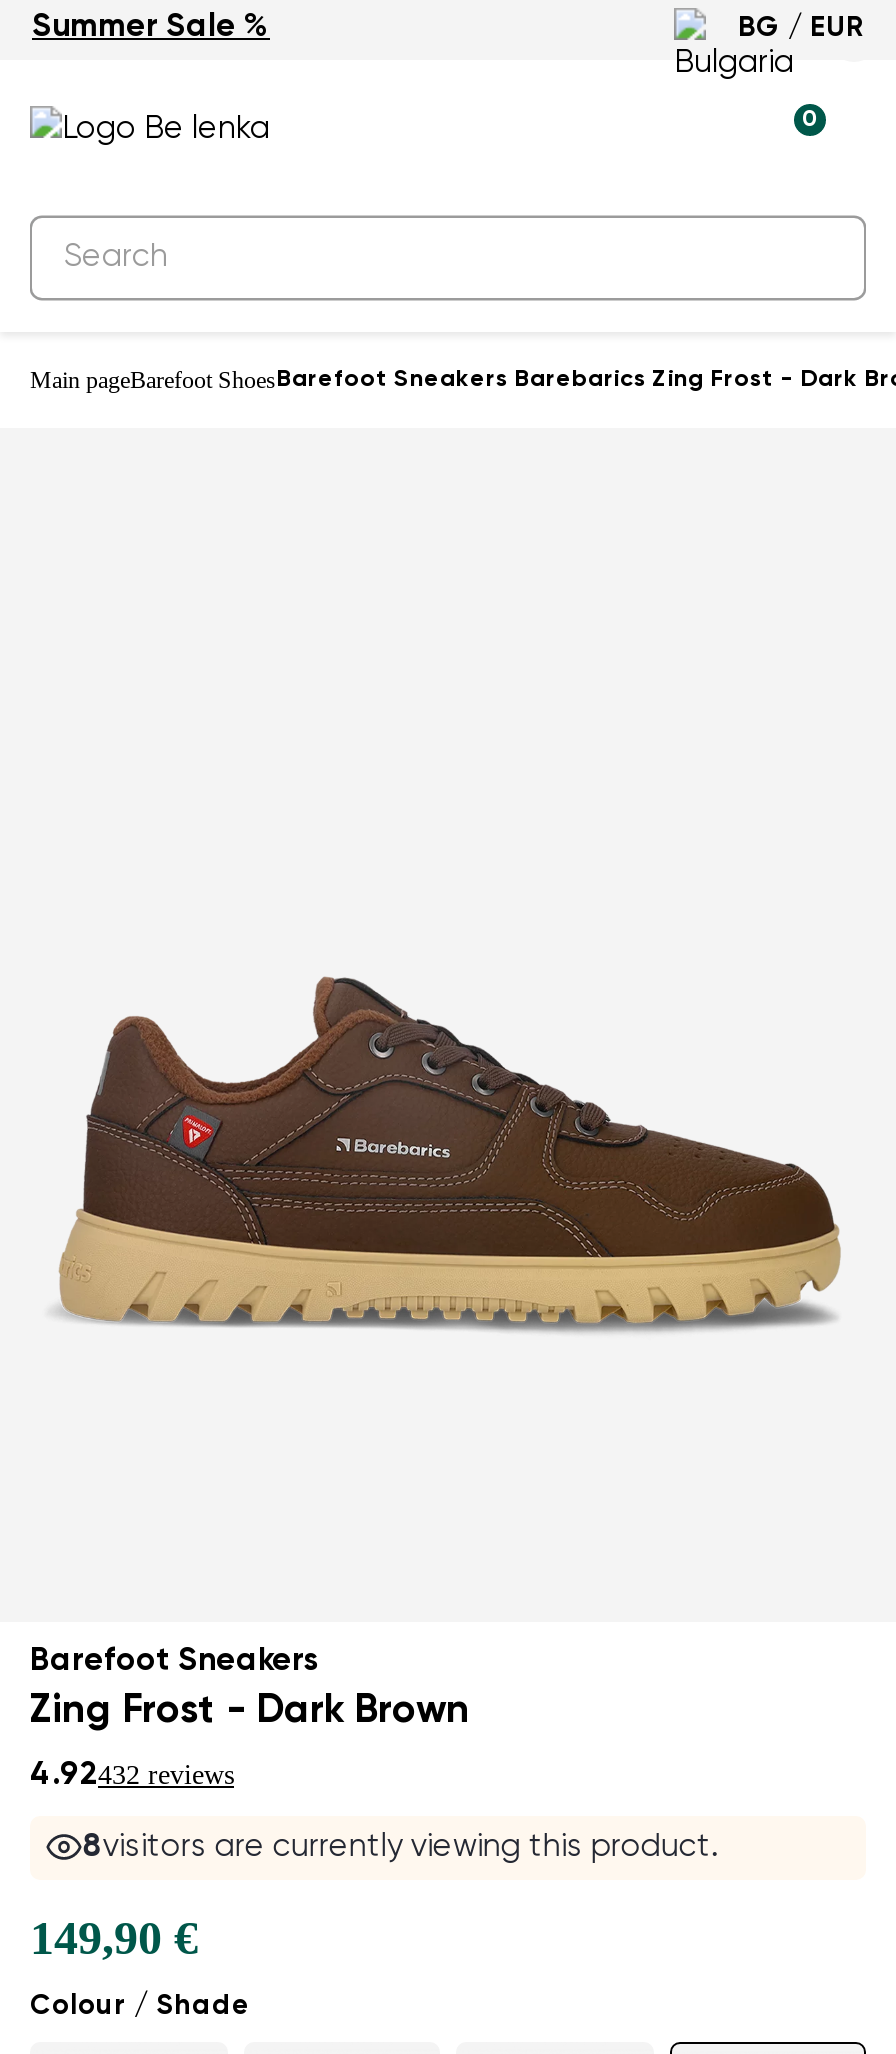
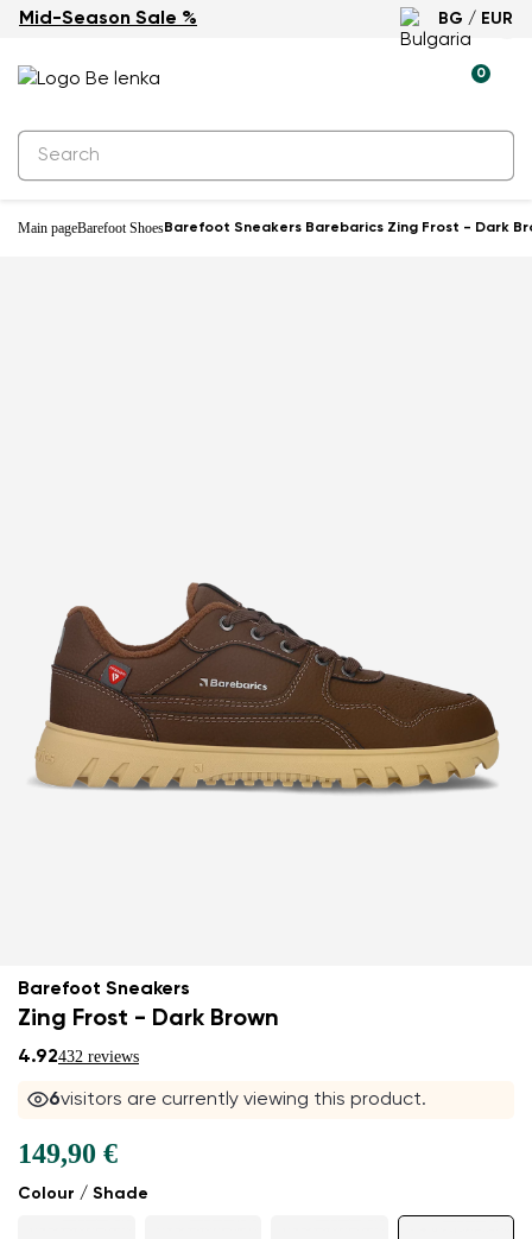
[32,12,270,44] Summer Sale % -> [19,10,197,29] Mid-Season Sale %
[83,1833,719,1865] 8visitors are currently viewing this product. -> [49,1091,427,1110] 6visitors are currently viewing this product.

